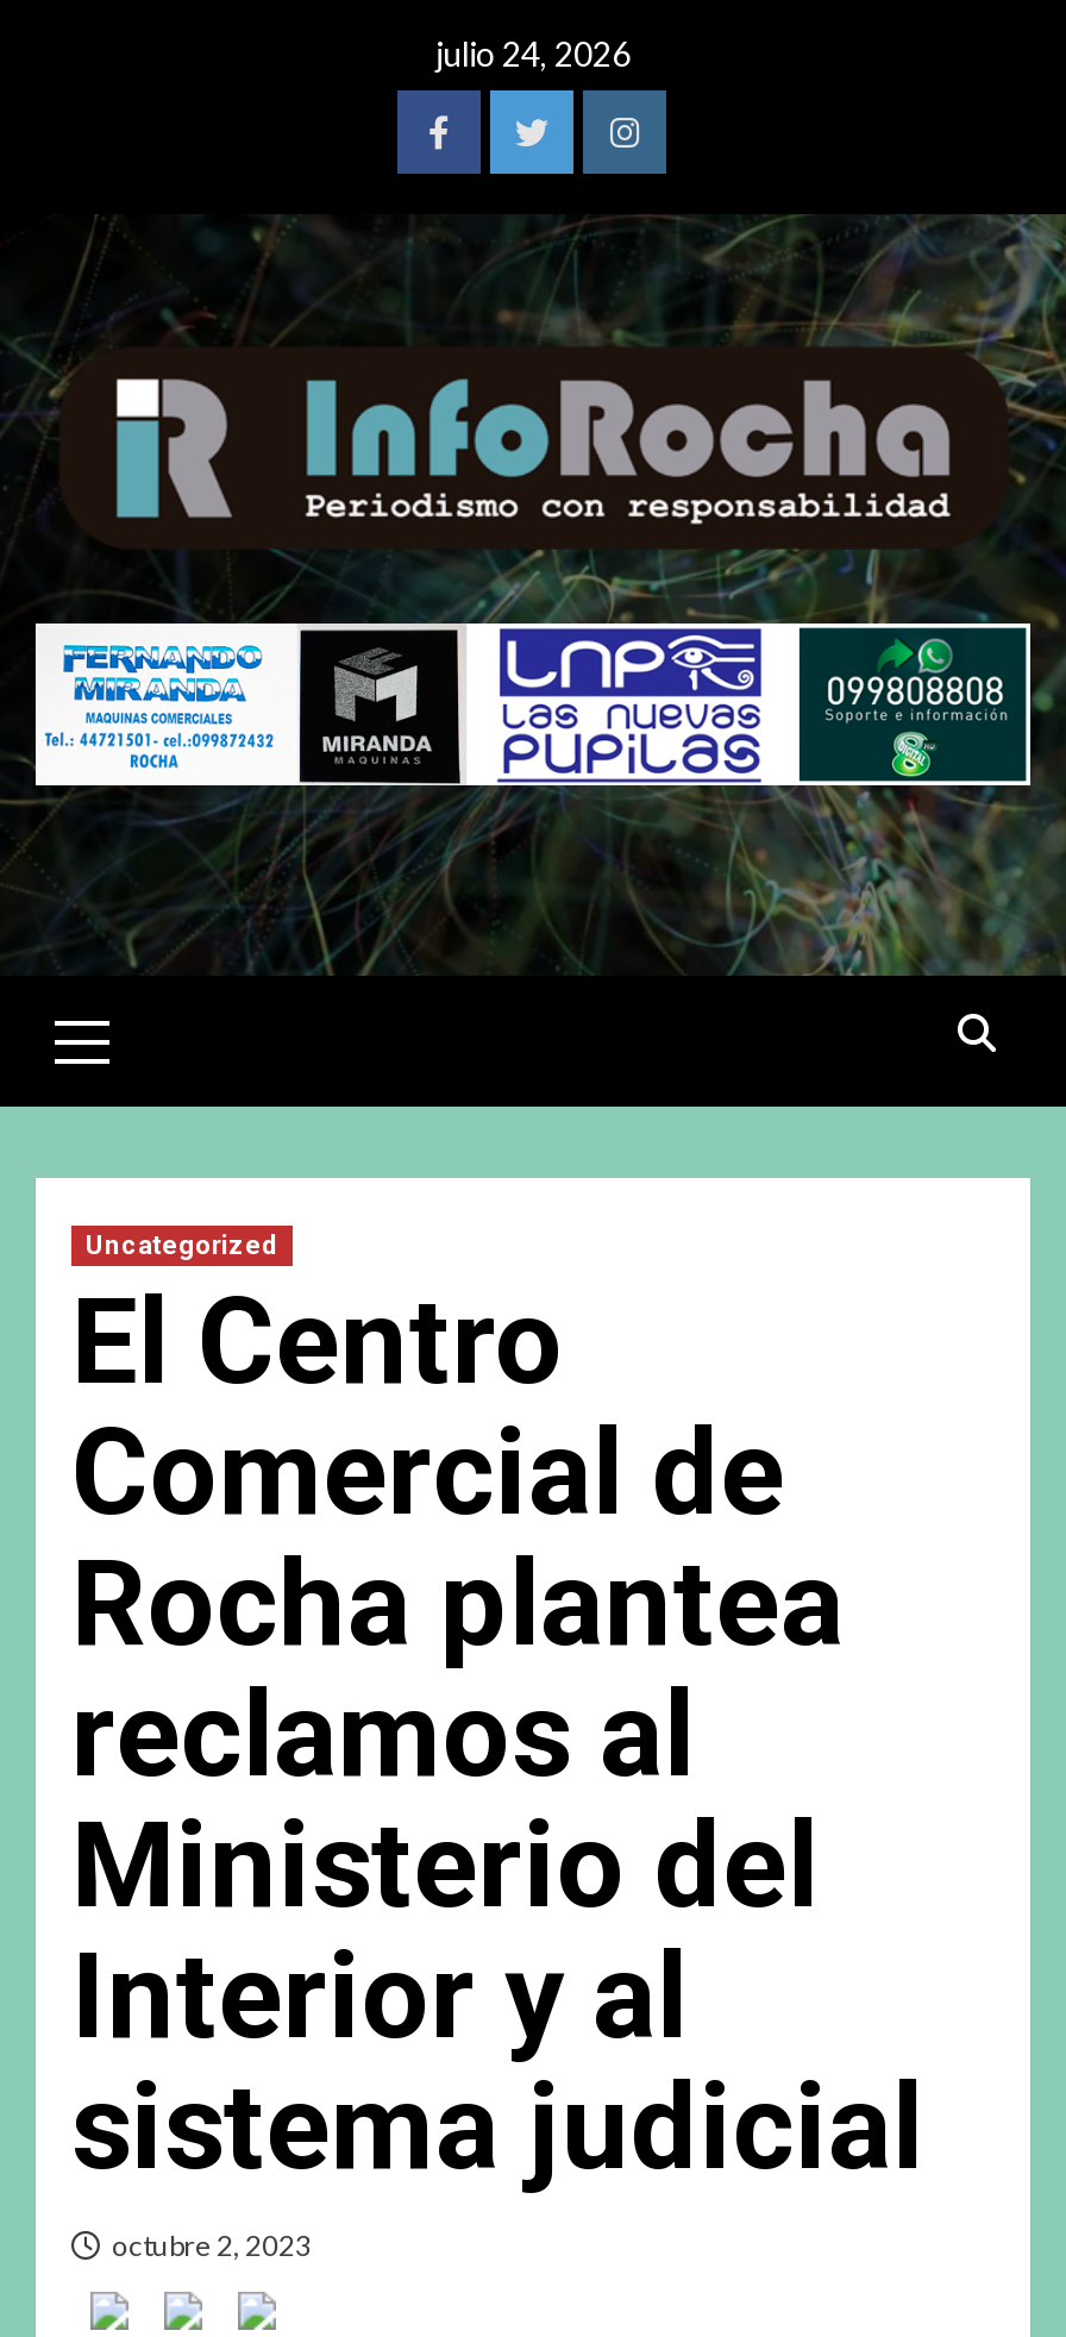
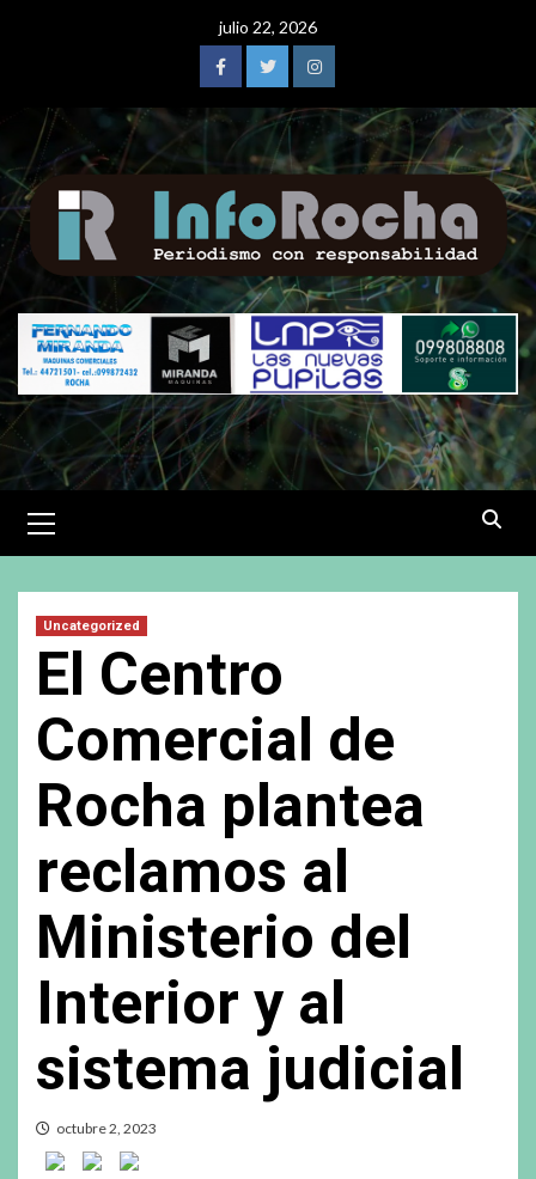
[435,33,631,74] julio 24, 2026 -> [219,17,317,37] julio 22, 2026

